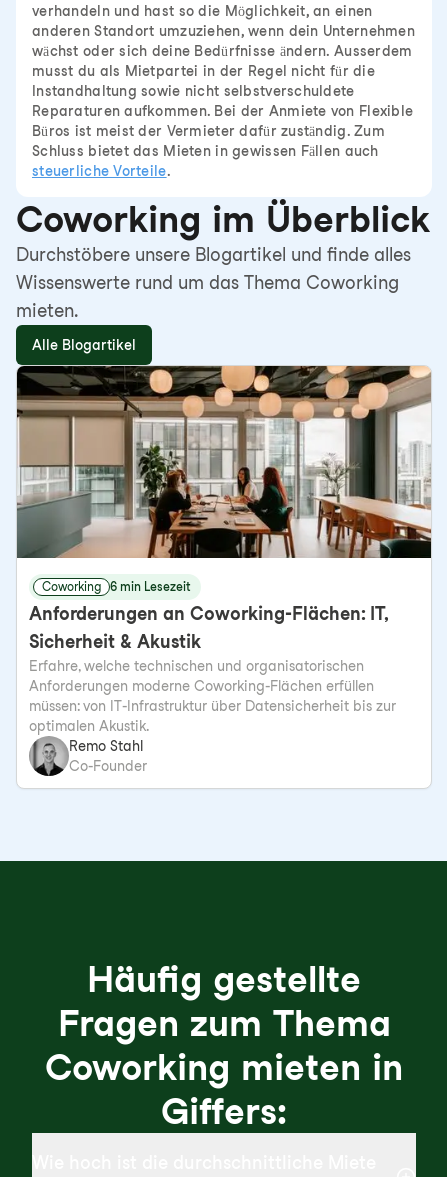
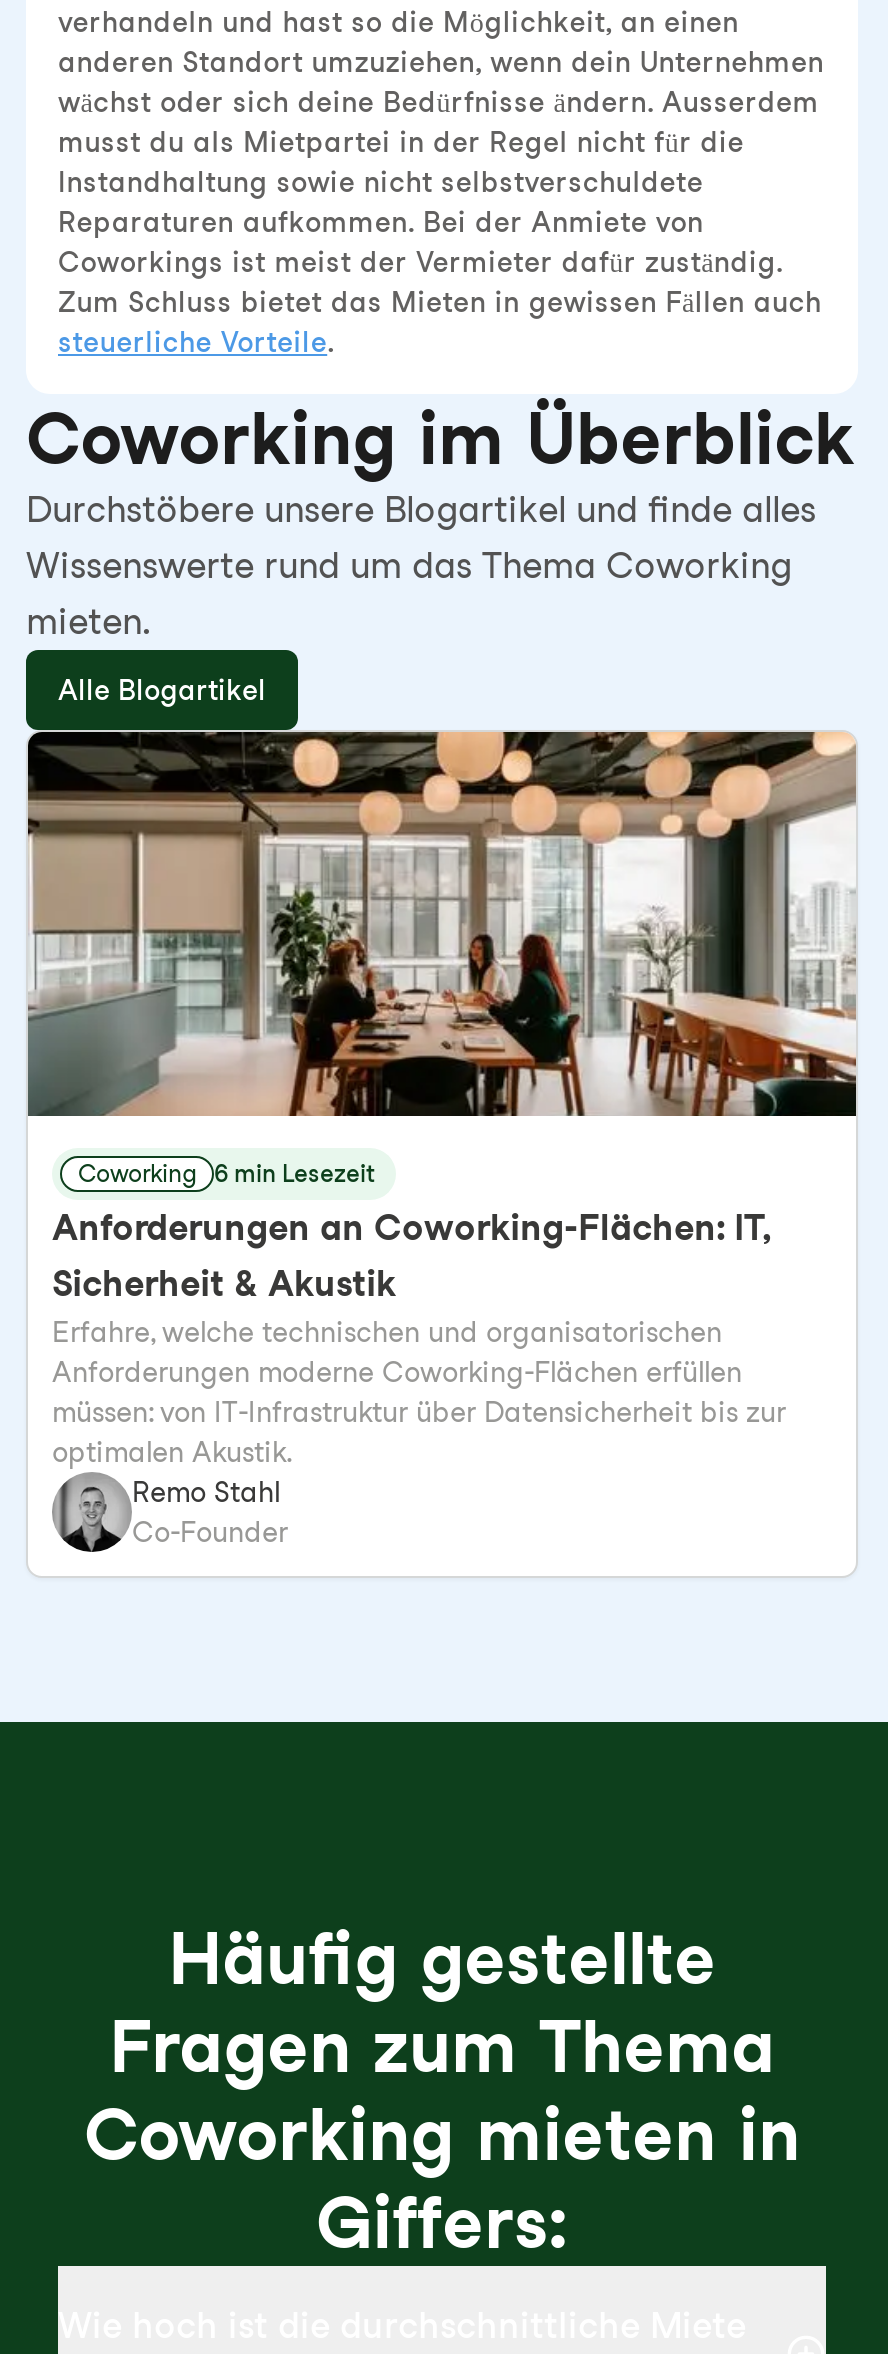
[32,103,413,159] Reparaturen aufkommen. Bei der Anmiete von Flexible | Büros ist meist der Vermieter dafür zuständig. Zum | Schluss bietet das Mieten in gewissen Fällen auch -> [58,206,822,318] Reparaturen aufkommen. Bei der Anmiete von | Coworkings ist meist der Vermieter dafür zuständig. | Zum Schluss bietet das Mieten in gewissen Fällen auch

